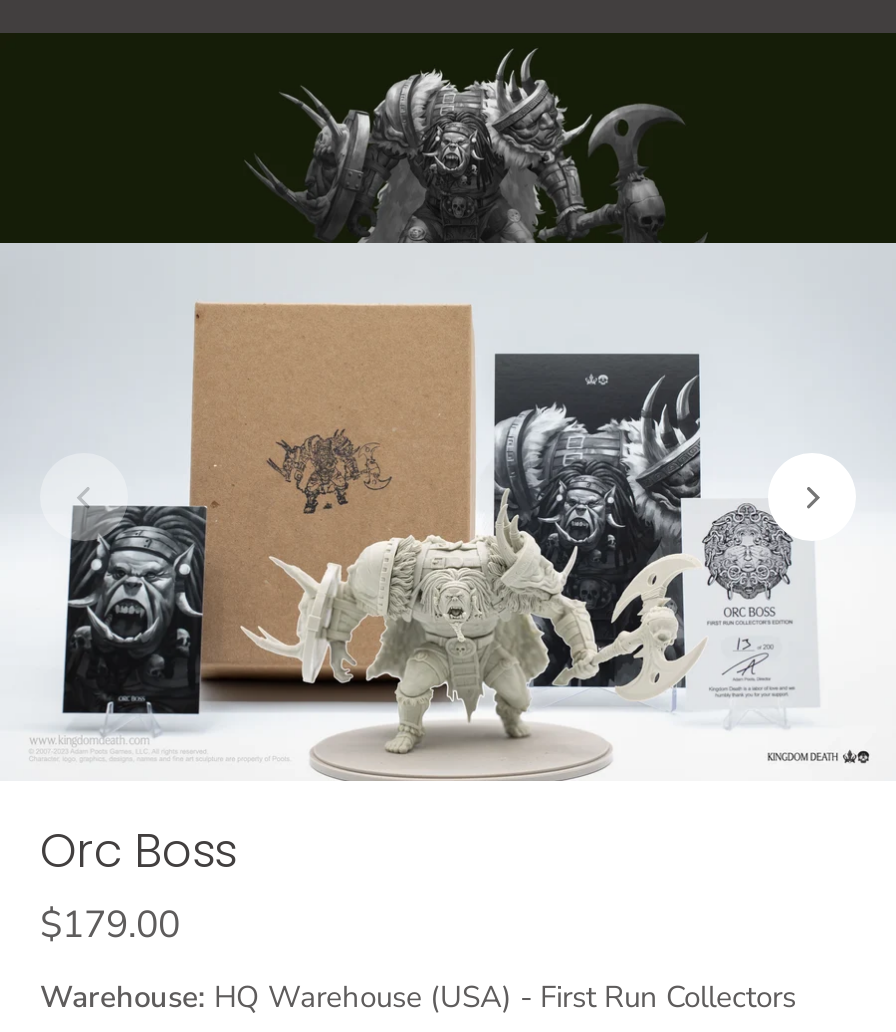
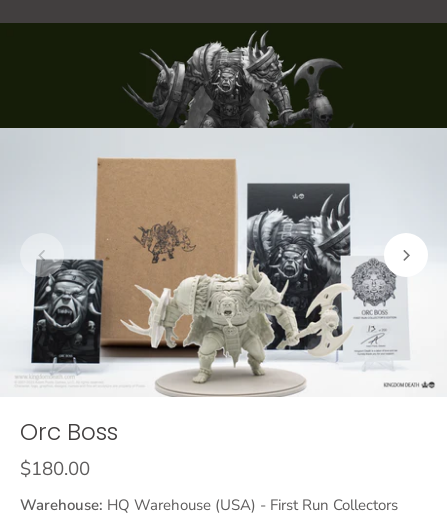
[40,899,180,951] $179.00 -> [20,456,90,482] $180.00

